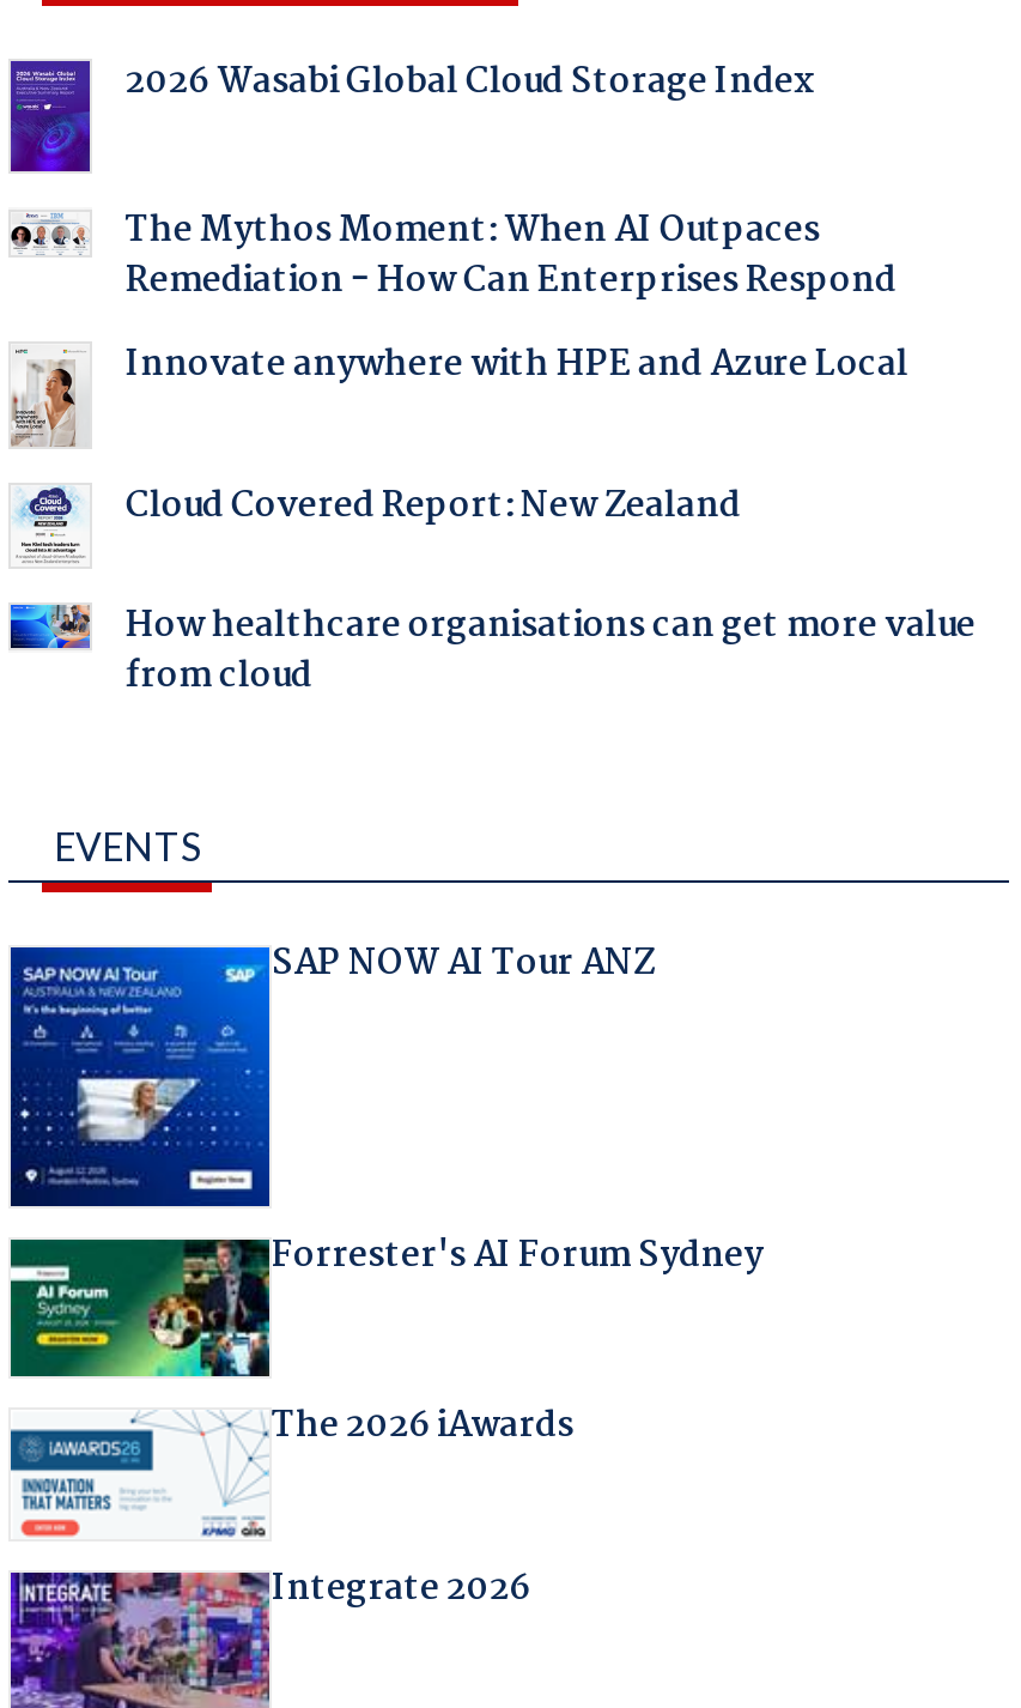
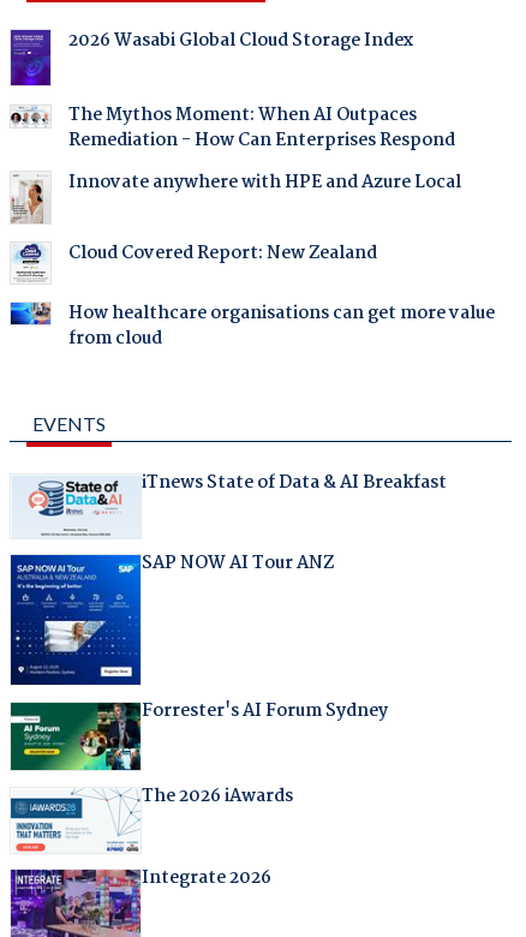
none -> [13,468,447,537] [image] | iTnews State of Data & AI Breakfast

